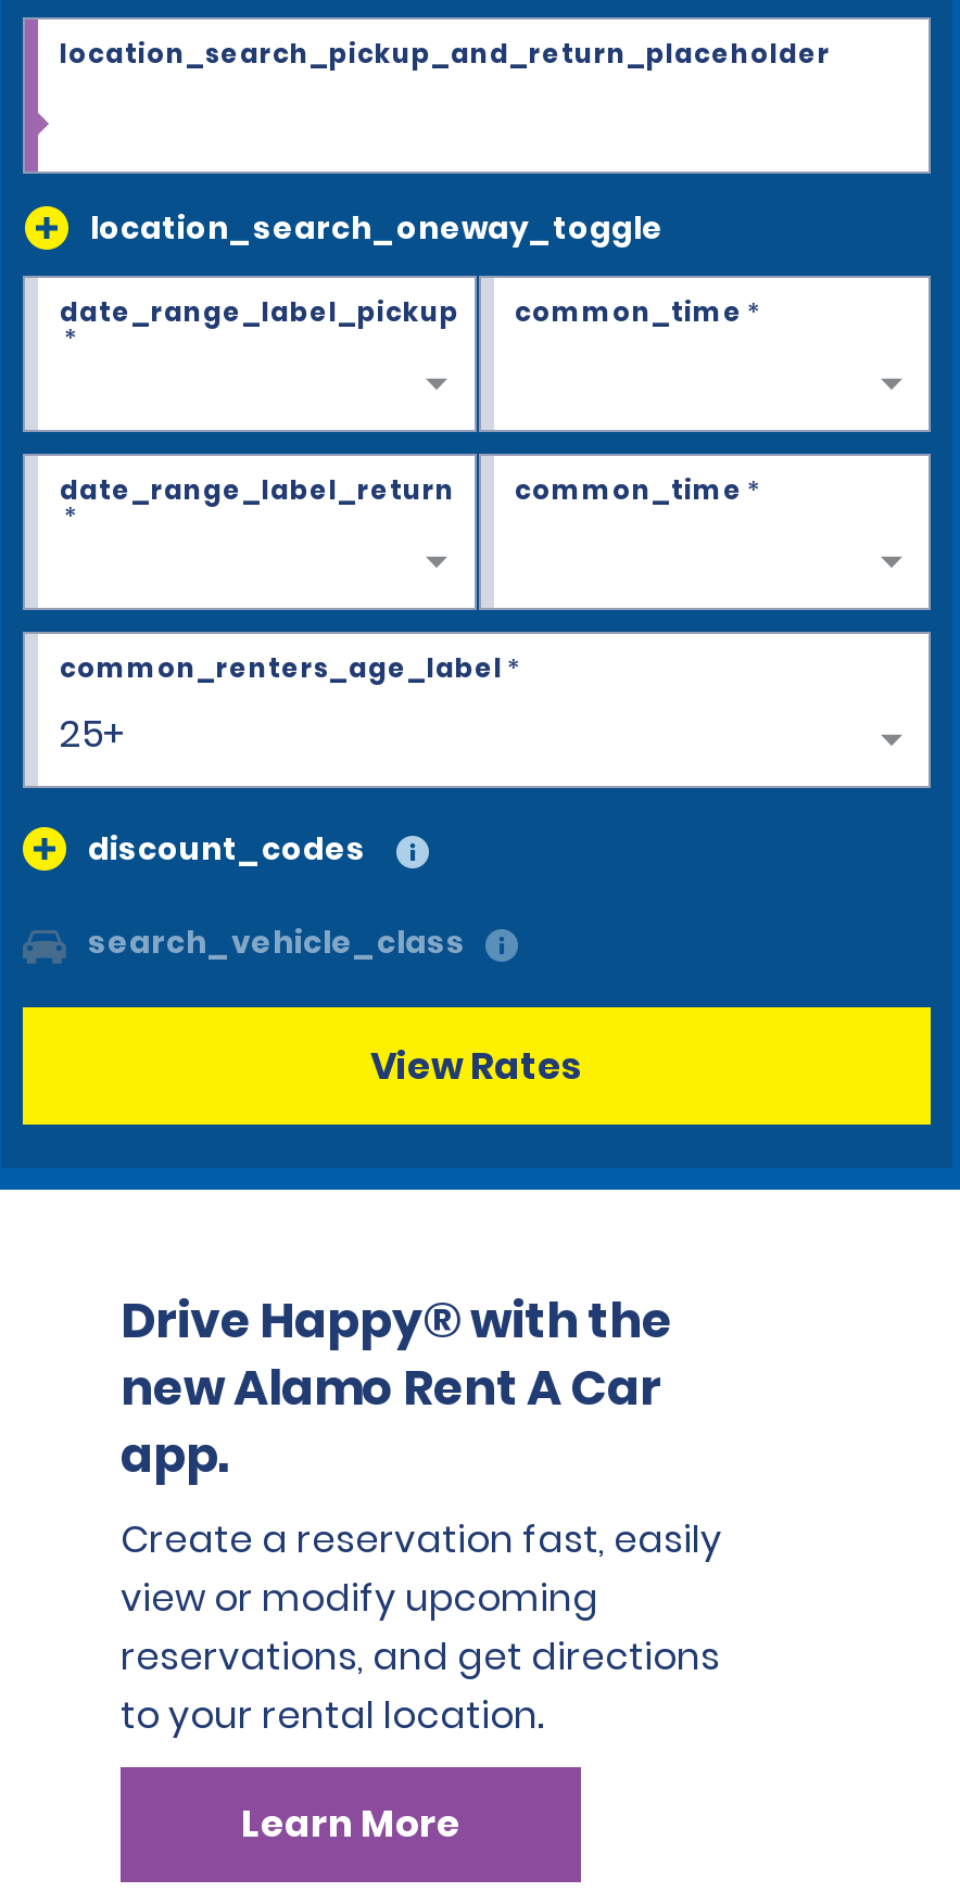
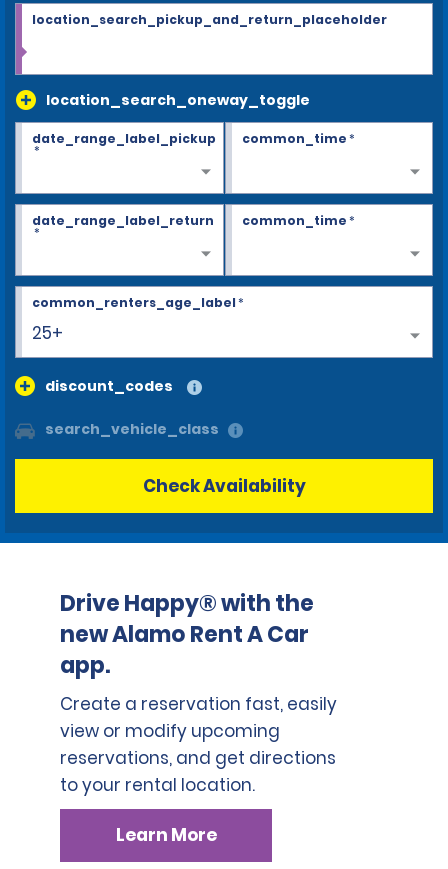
[370,1039,583,1091] View Rates -> [142,473,305,497] Check Availability

